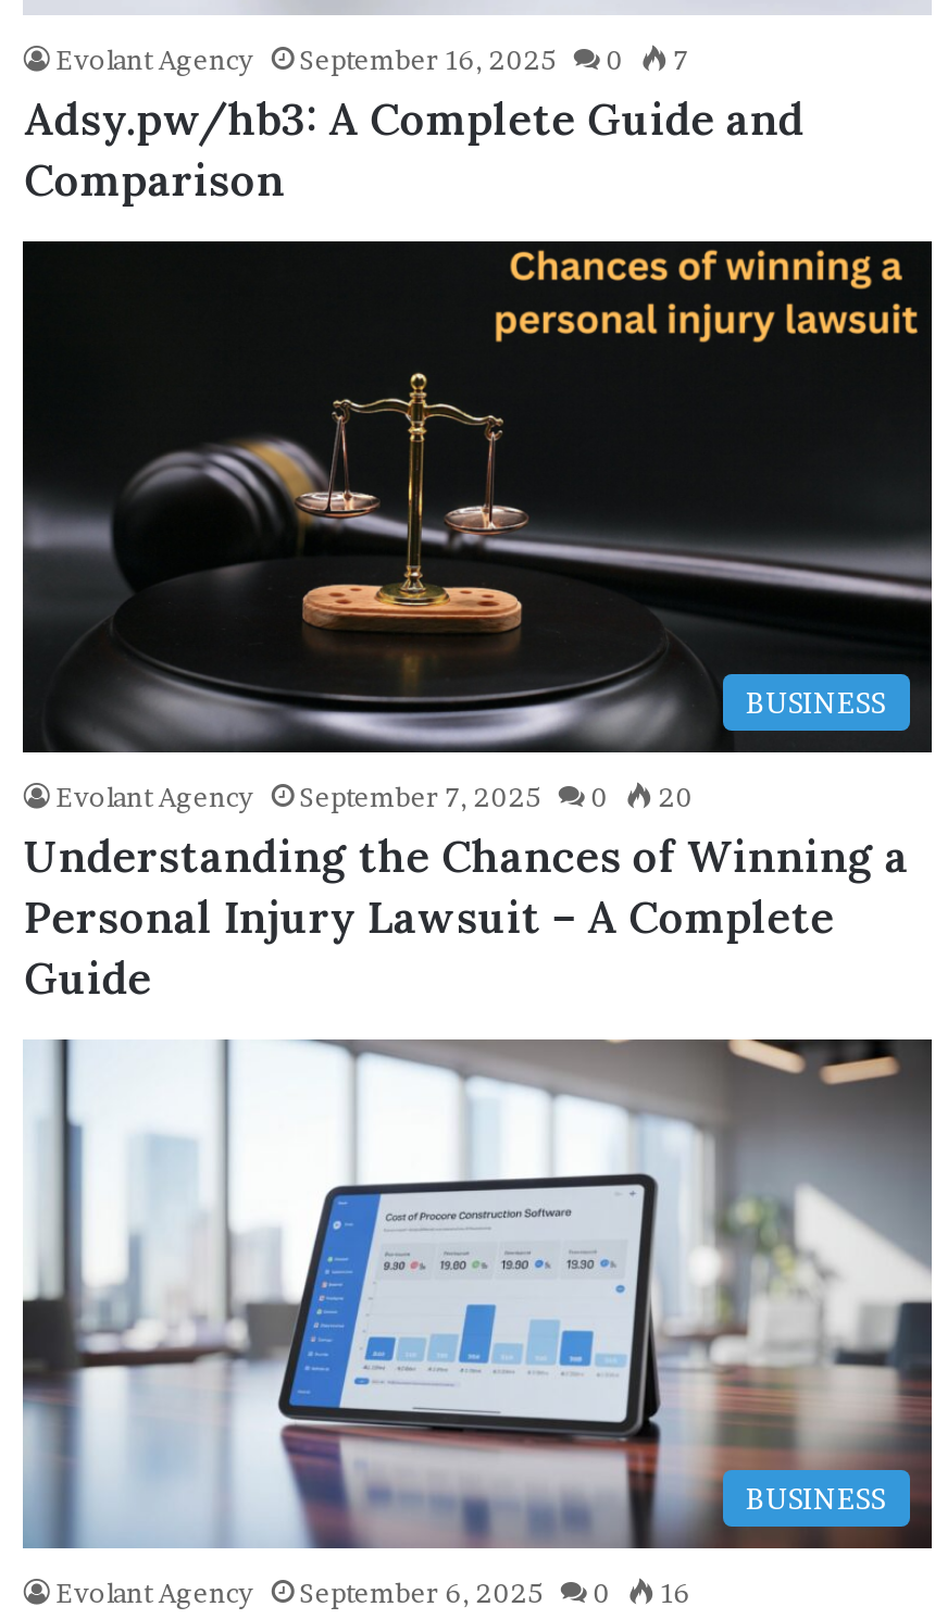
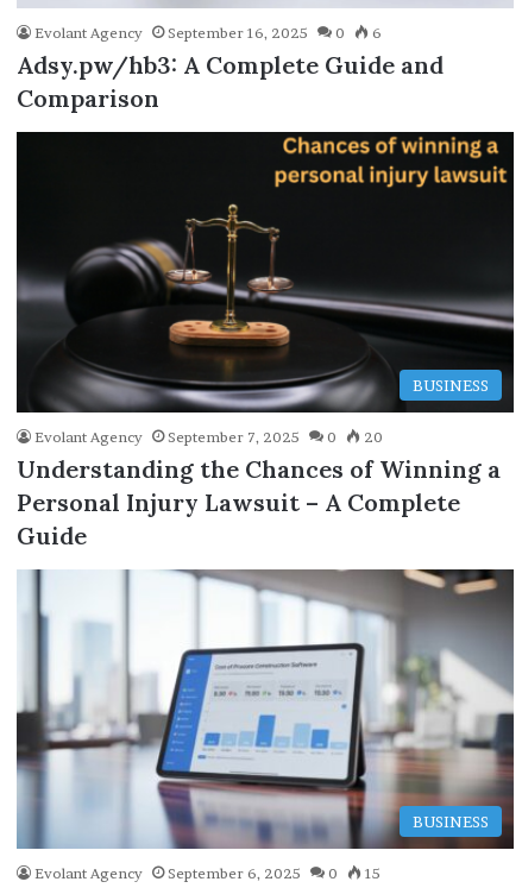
[56,44,689,77] Evolant Agency September 16, 2025 0 7 -> [35,24,382,42] Evolant Agency September 16, 2025 0 6
[56,1577,691,1610] Evolant Agency September 6, 2025 0 16 -> [35,864,381,882] Evolant Agency September 6, 2025 0 15

